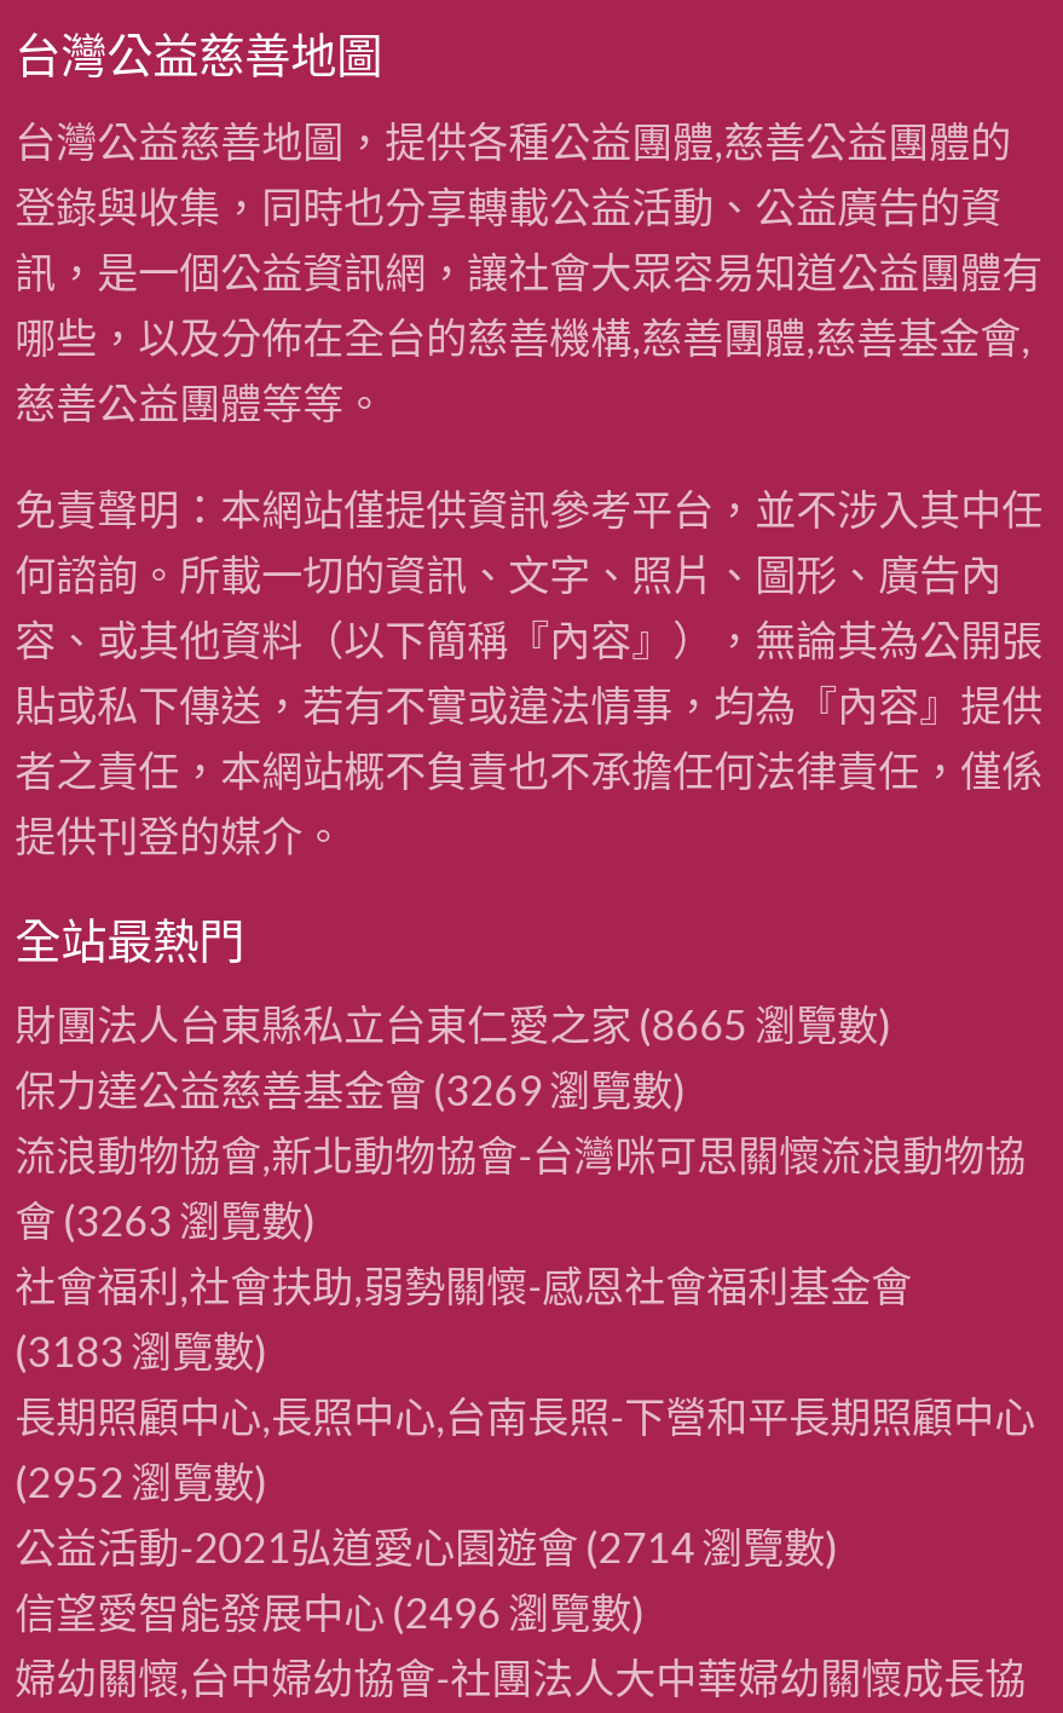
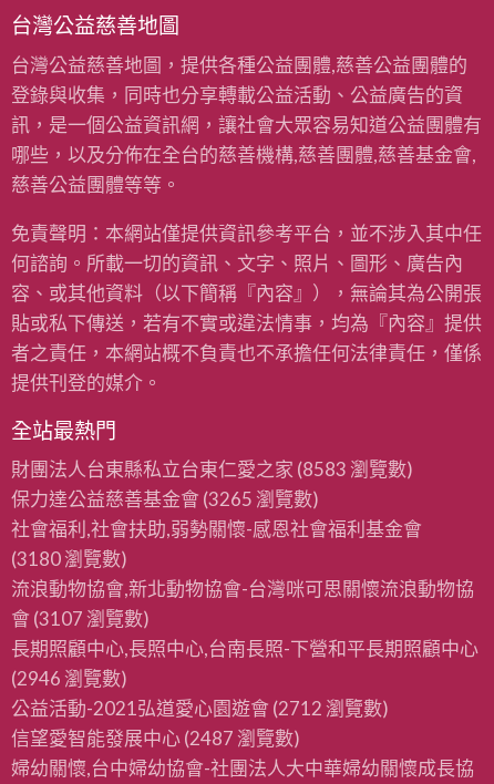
[15,999,893,1246] 財團法人台東縣私立台東仁愛之家(8665 瀏覽數) | 保力達公益慈善基金會(3269 瀏覽數) | 會(3263 瀏覽數) -> [11,457,413,510] 財團法人台東縣私立台東仁愛之家(8583 瀏覽數) | 保力達公益慈善基金會(3265 瀏覽數)
moved [15,1130,1026,1181] -> [11,577,474,600]: 流浪動物協會,新北動物協會-台灣咪可思關懷流浪動物協
moved [15,1261,912,1311] -> [11,517,422,540]: 社會福利,社會扶助,弱勢關懷-感恩社會福利基金會
[15,1326,269,1377] (3183 瀏覽數) -> [11,547,149,630] (3180 瀏覽數) | 會(3107 瀏覽數)
[15,1457,269,1507] (2952 瀏覽數) -> [11,667,127,690] (2946 瀏覽數)
[15,1522,840,1573] 公益活動-2021弘道愛心園遊會(2714 瀏覽數) -> [11,697,388,720] 公益活動-2021弘道愛心園遊會(2712 瀏覽數)
[15,1587,646,1638] 信望愛智能發展中心(2496 瀏覽數) -> [11,726,300,750] 信望愛智能發展中心(2487 瀏覽數)

